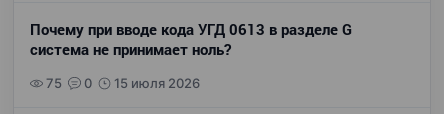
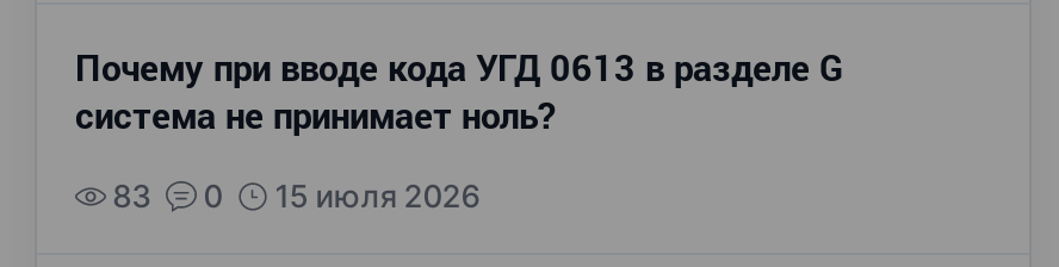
[46,75,200,91] 75 0 15 июля 2026 -> [112,177,480,215] 83 0 15 июля 2026

